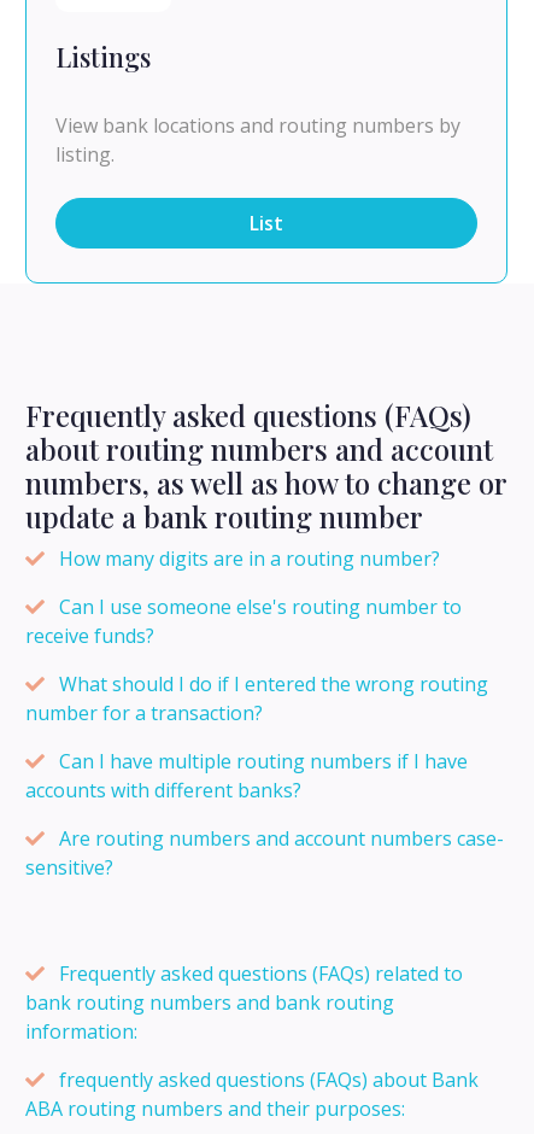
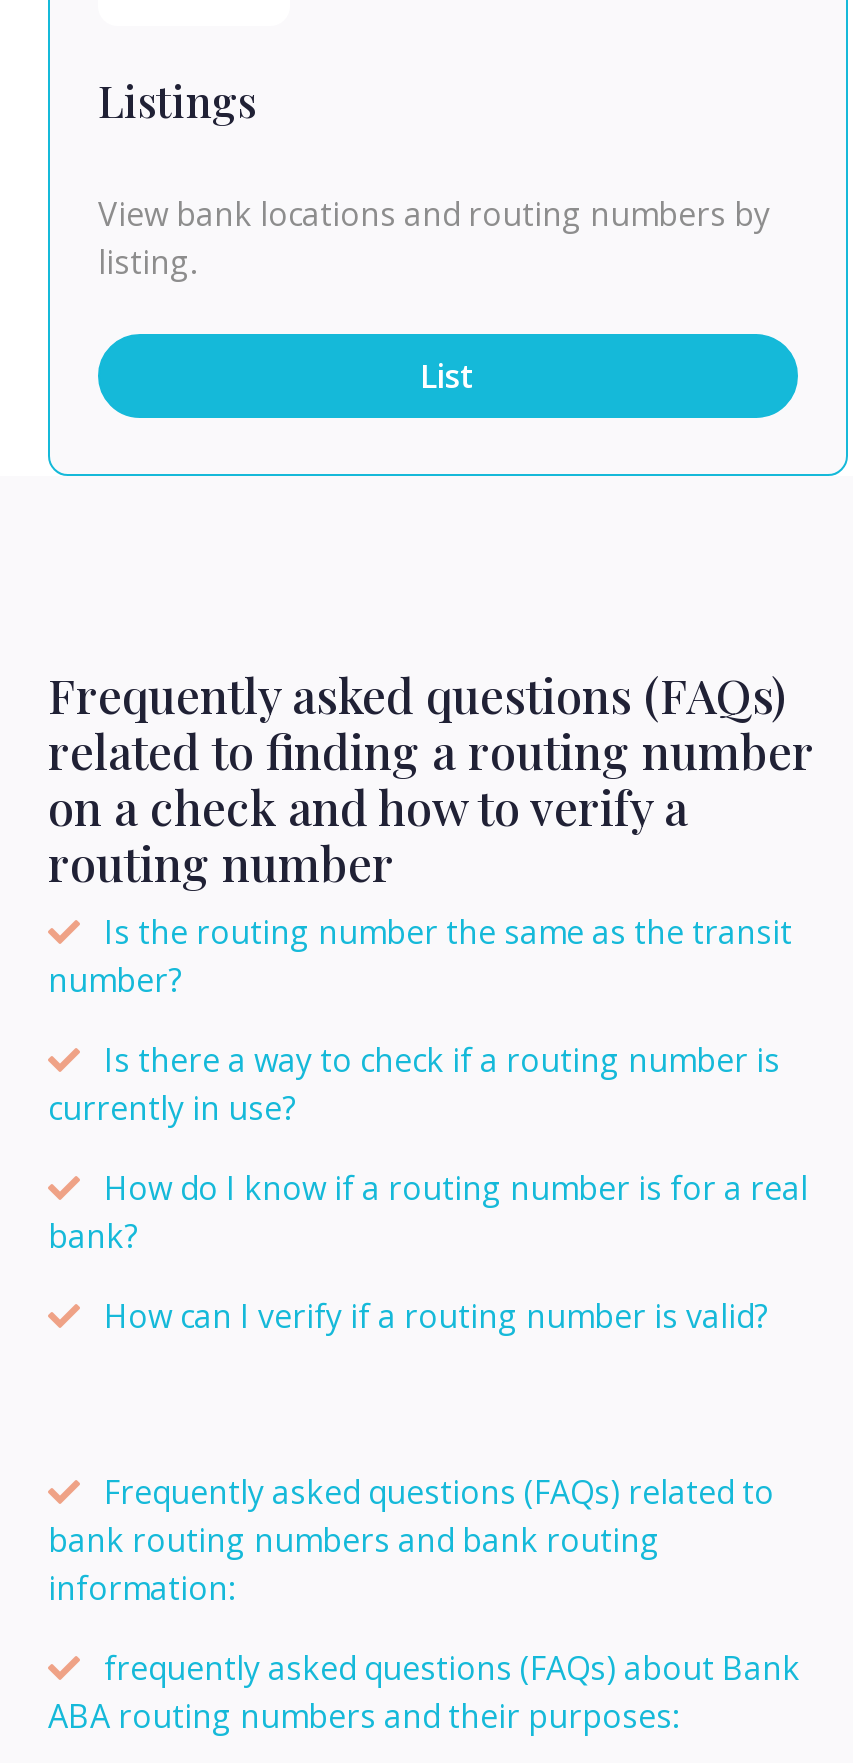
[25,431,507,881] about routing numbers and account | numbers, as well as how to change or | update a bank routing number | How many digits are in a routing number? | Can I use someone else's routing number to | receive funds? | What should I do if I entered the wrong routing | number for a transaction? | Can I have multiple routing numbers if I have | accounts with different banks? | Are routing numbers and account numbers case- | sensitive? -> [48,720,814,1338] related to finding a routing number | on a check and how to verify a | routing number | Is the routing number the same as the transit | number? | Is there a way to check if a routing number is | currently in use? | How do I know if a routing number is for a real | bank? | How can I verify if a routing number is valid?

